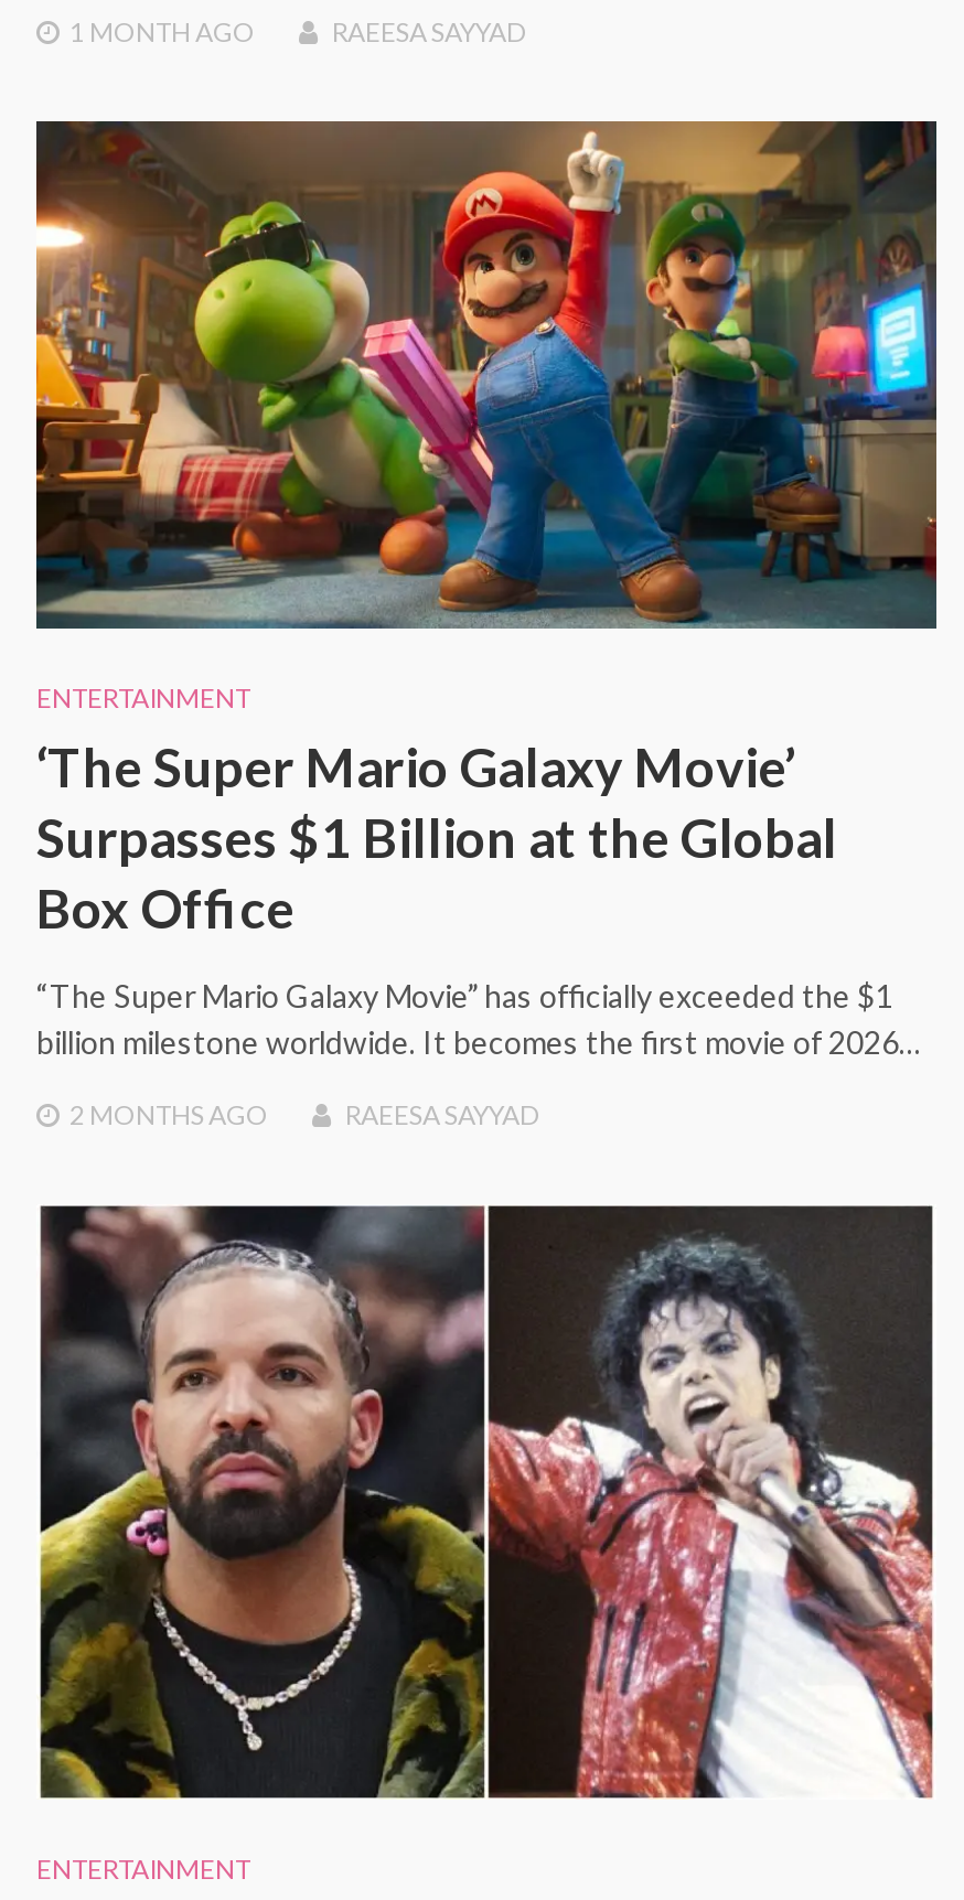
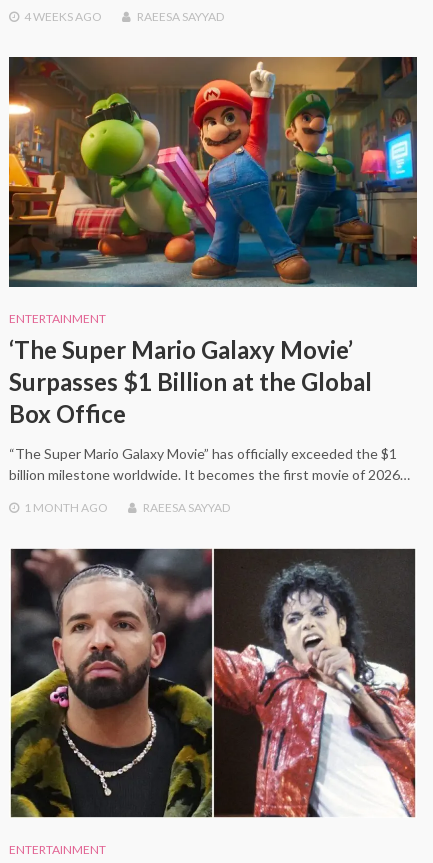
[69,17,255,50] 1 MONTH AGO -> [24,9,102,24] 4 WEEKS AGO
[69,1098,268,1131] 2 MONTHSAGO -> [24,499,108,514] 1 MONTHAGO

